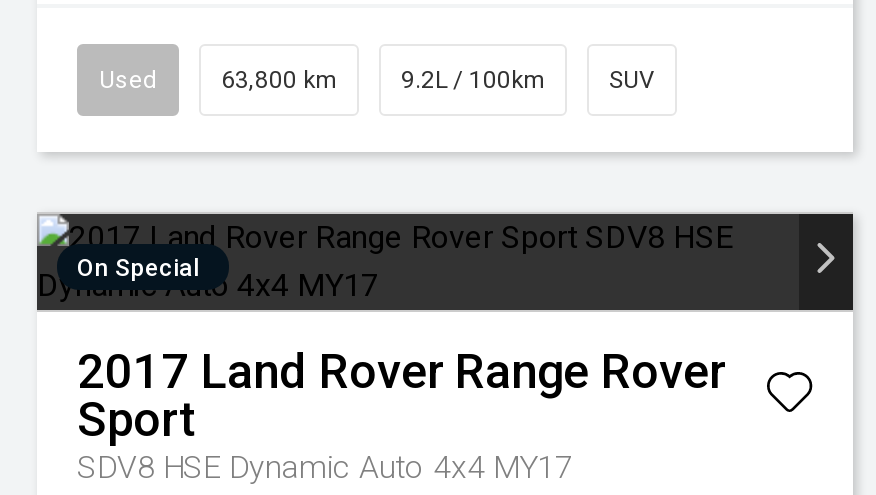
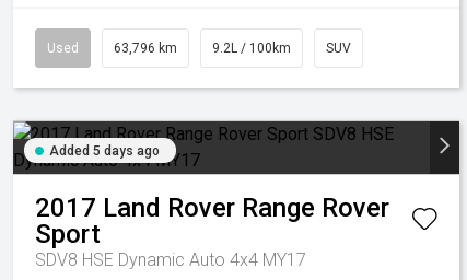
[221,66,337,94] 63,800 km -> [114,40,177,56] 63,796 km
[77,254,199,282] On Special -> [49,143,160,159] Added 5 days ago

